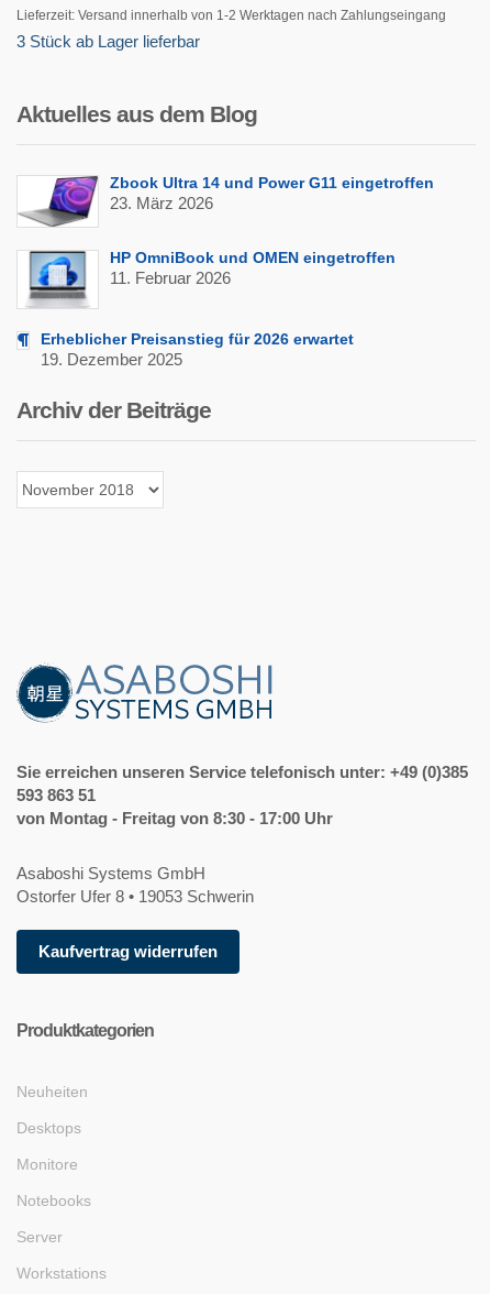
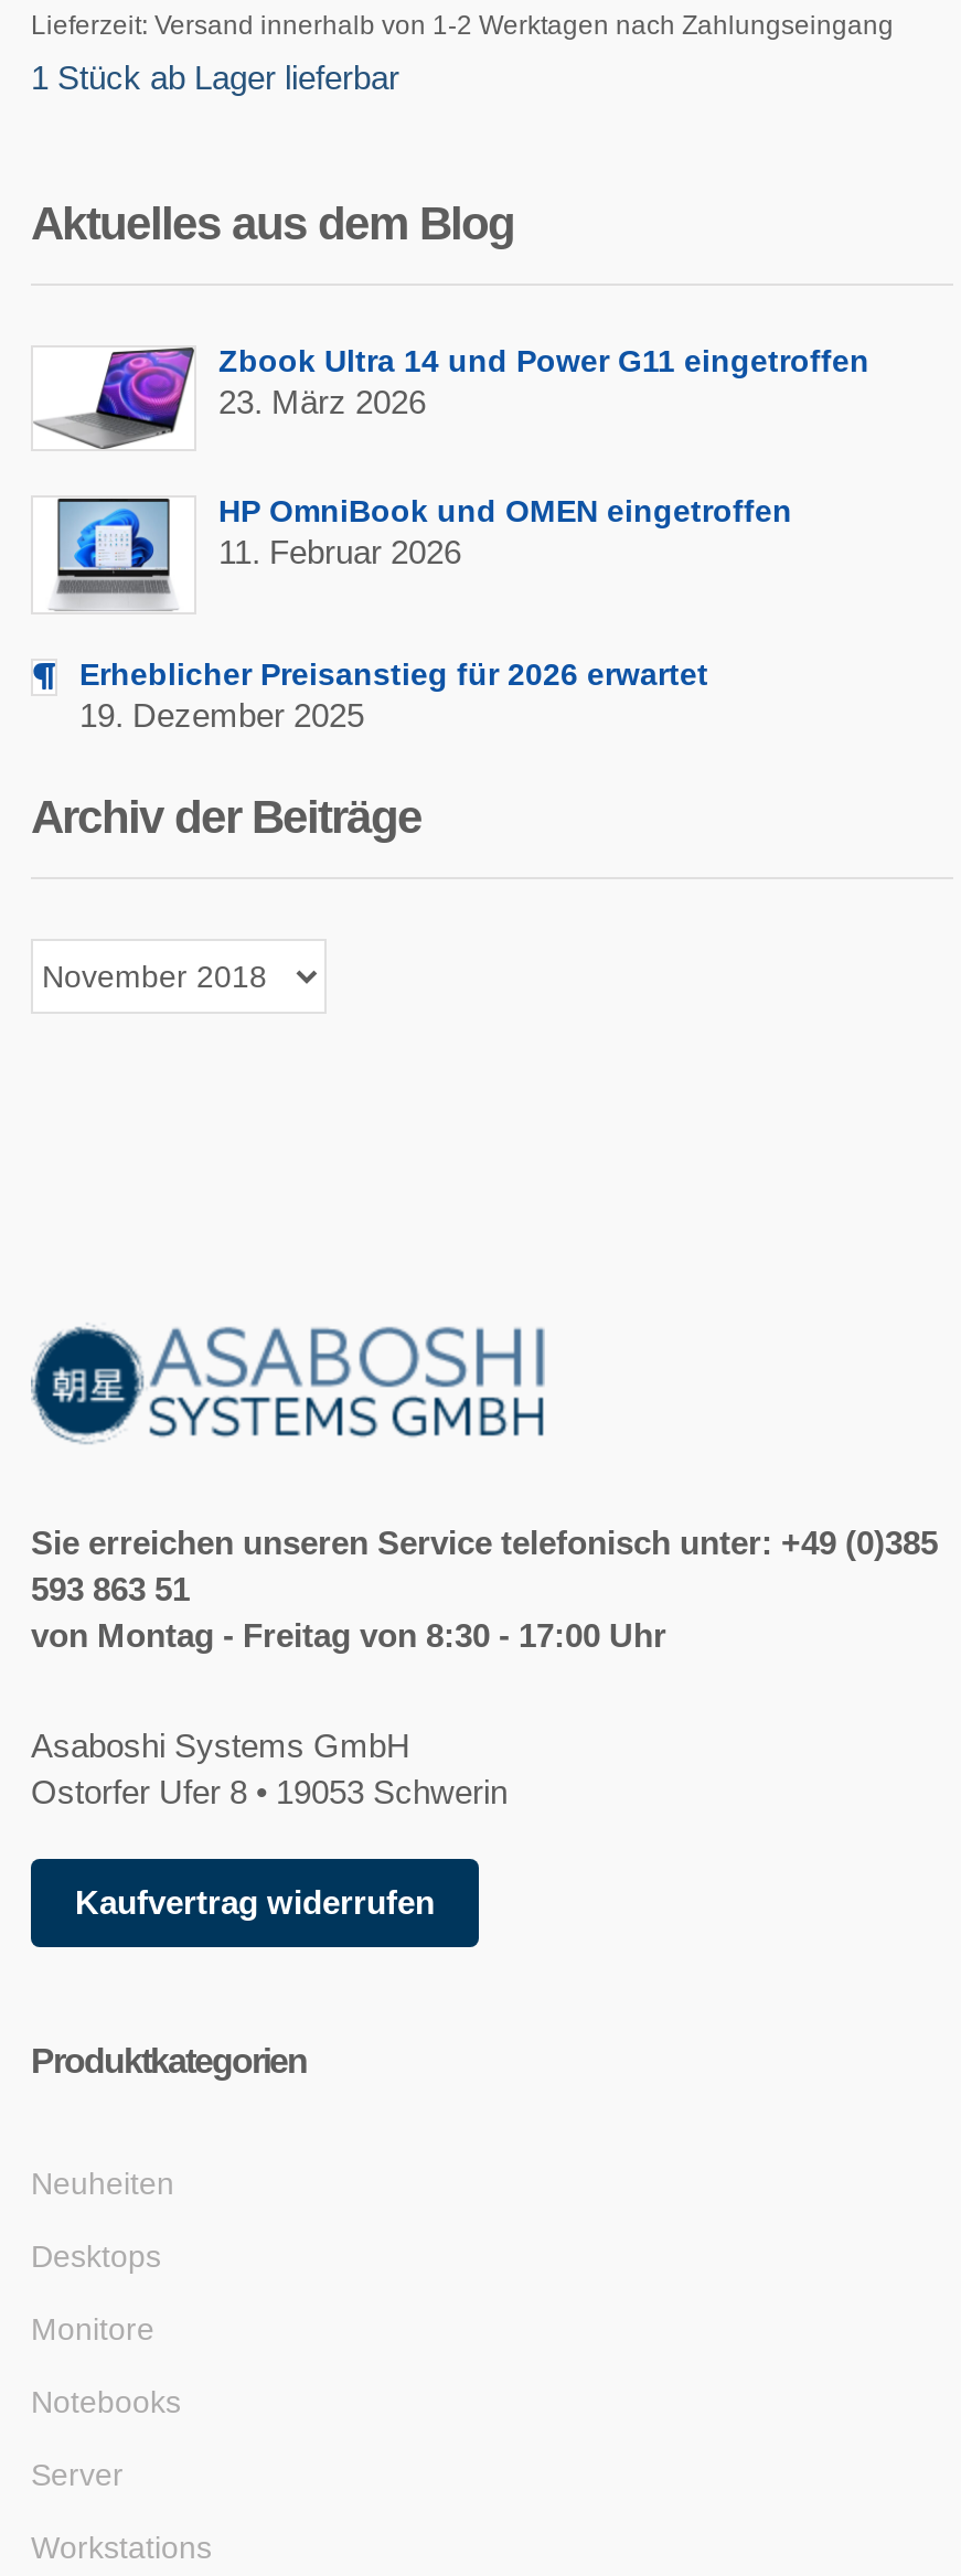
[16,32,200,51] 3 Stück ab Lager lieferbar -> [31,59,399,96] 1 Stück ab Lager lieferbar

